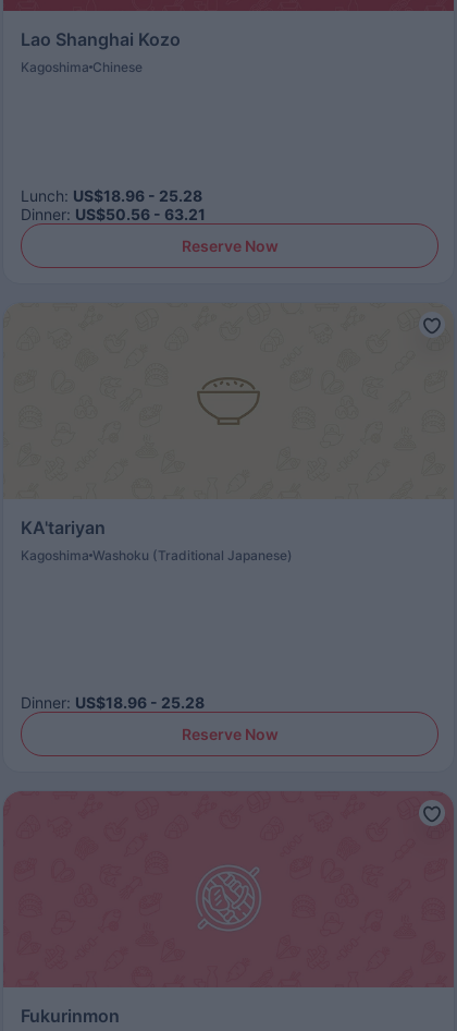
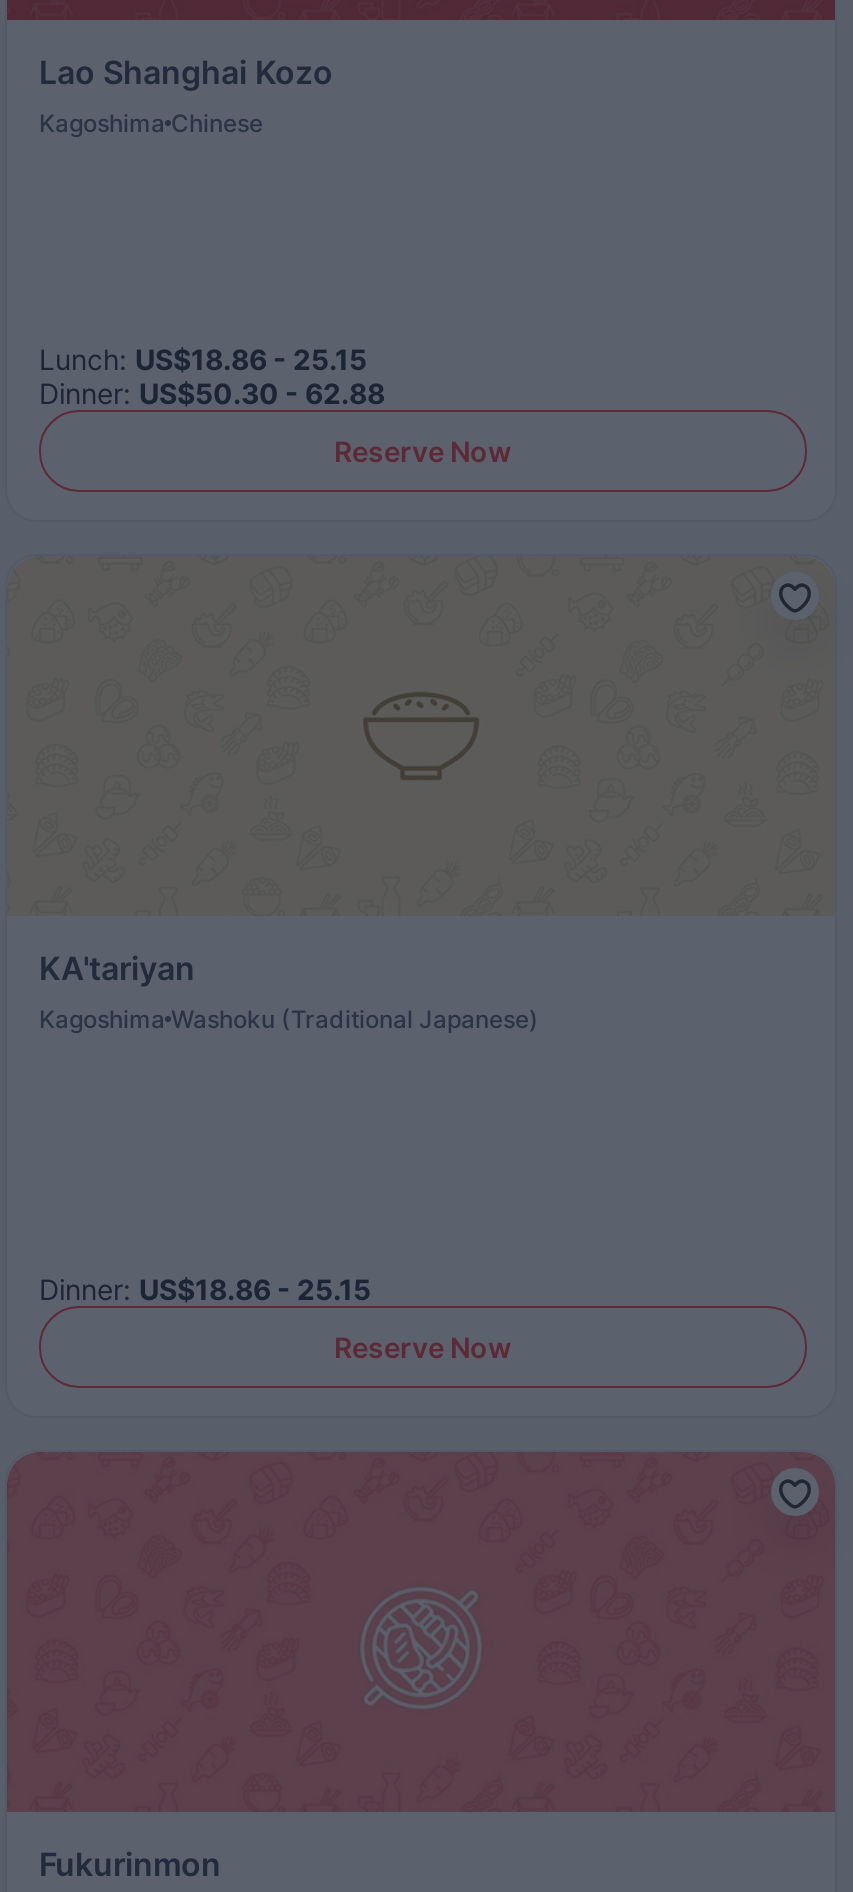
[21,186,202,205] Lunch: US$18.96 - 25.28 -> [39,342,367,376] Lunch: US$18.86 - 25.15
[21,205,206,223] Dinner: US$50.56 - 63.21 -> [39,376,385,410] Dinner: US$50.30 - 62.88
[21,693,205,712] Dinner: US$18.96 - 25.28 -> [39,1272,371,1306] Dinner: US$18.86 - 25.15

